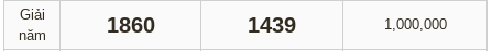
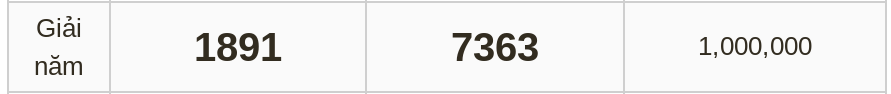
[106,14,155,37] 1860 -> [194,25,282,69] 1891
[248,14,296,37] 1439 -> [451,25,539,69] 7363

